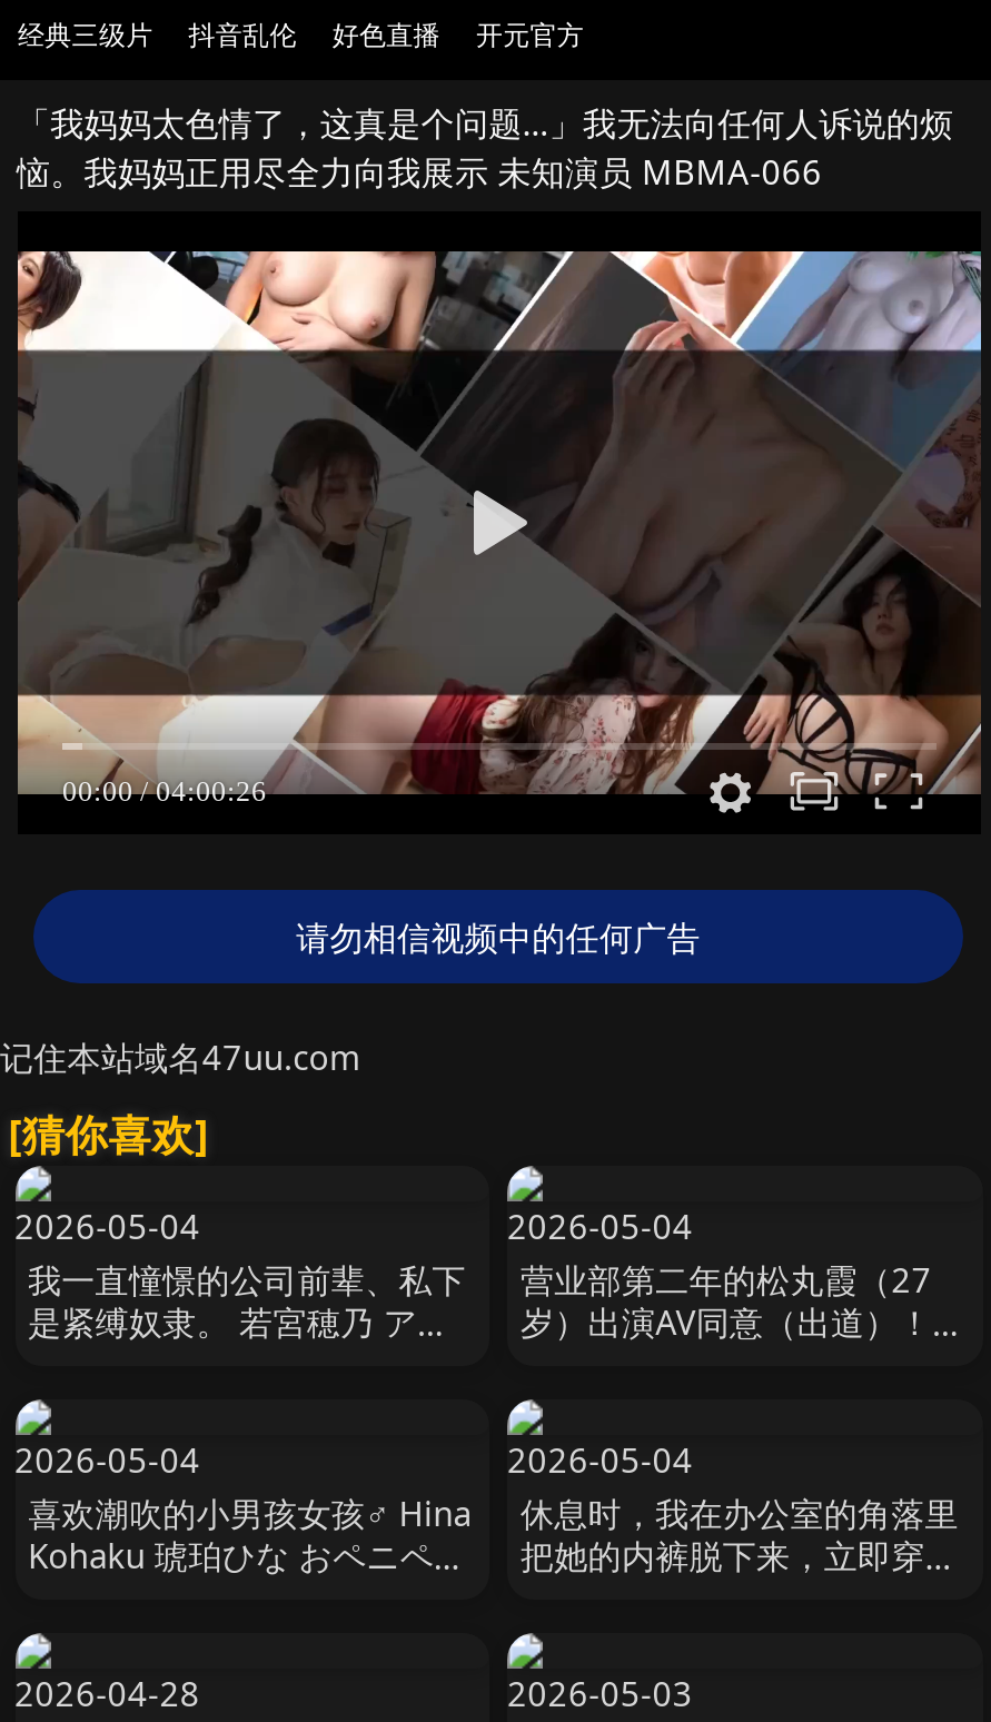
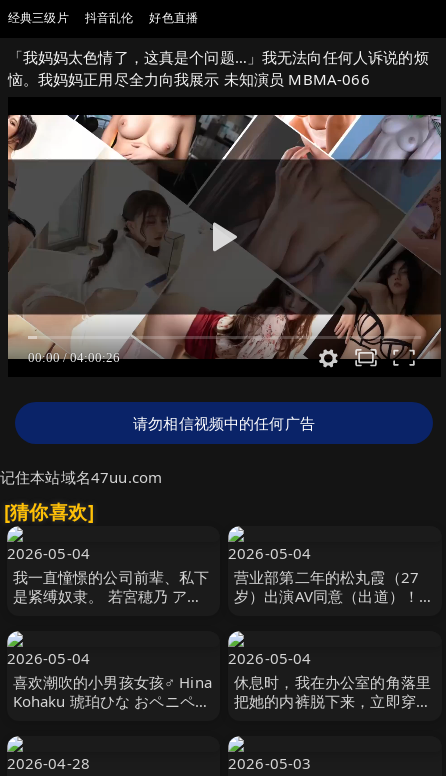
[476,16,584,53] 开元官方 -> none

